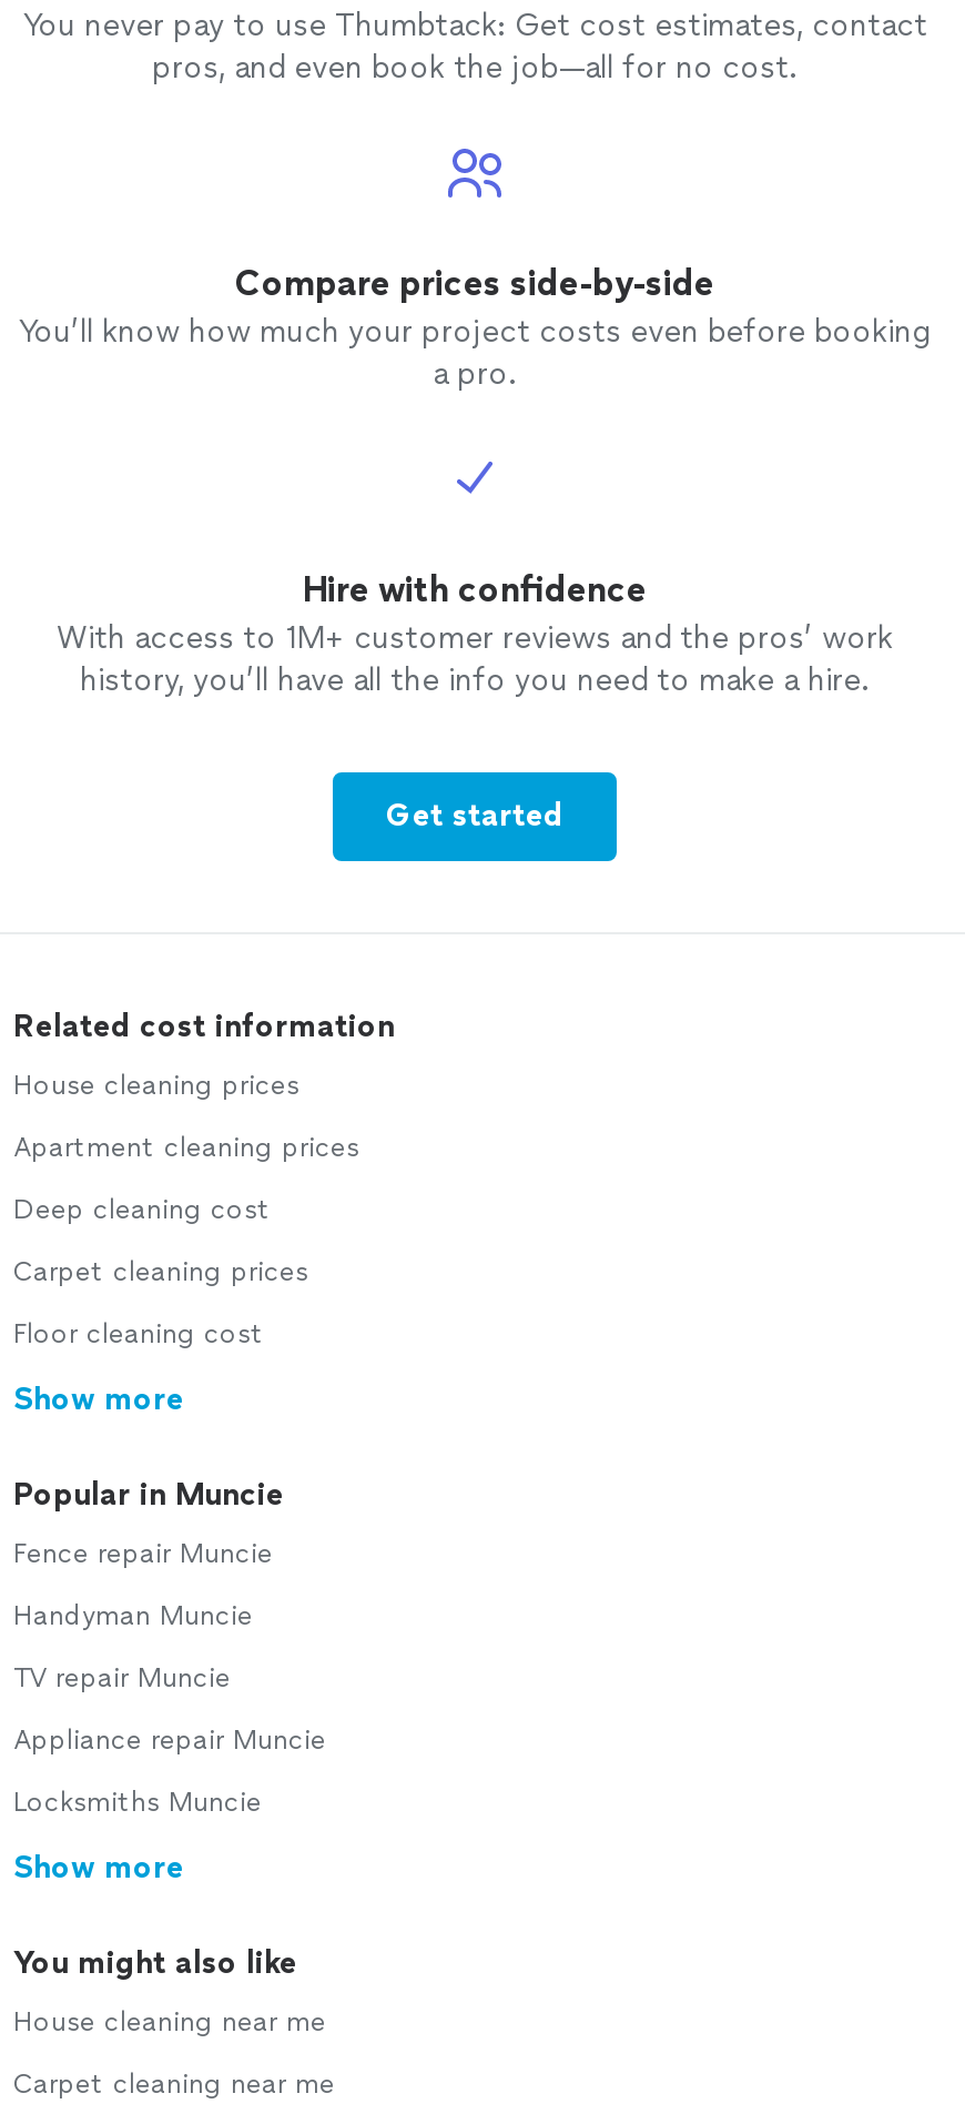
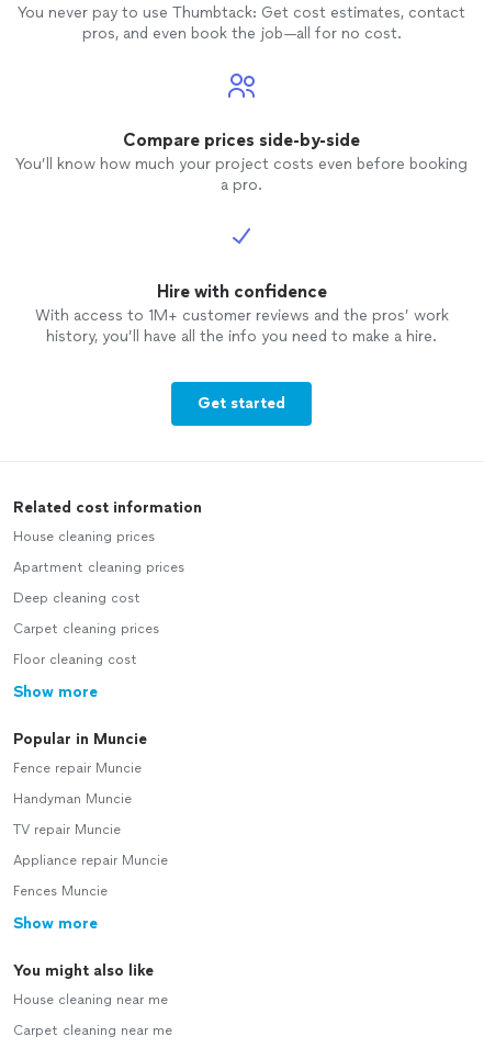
[13,1787,262,1818] Locksmiths Muncie -> [13,883,108,899] Fences Muncie

